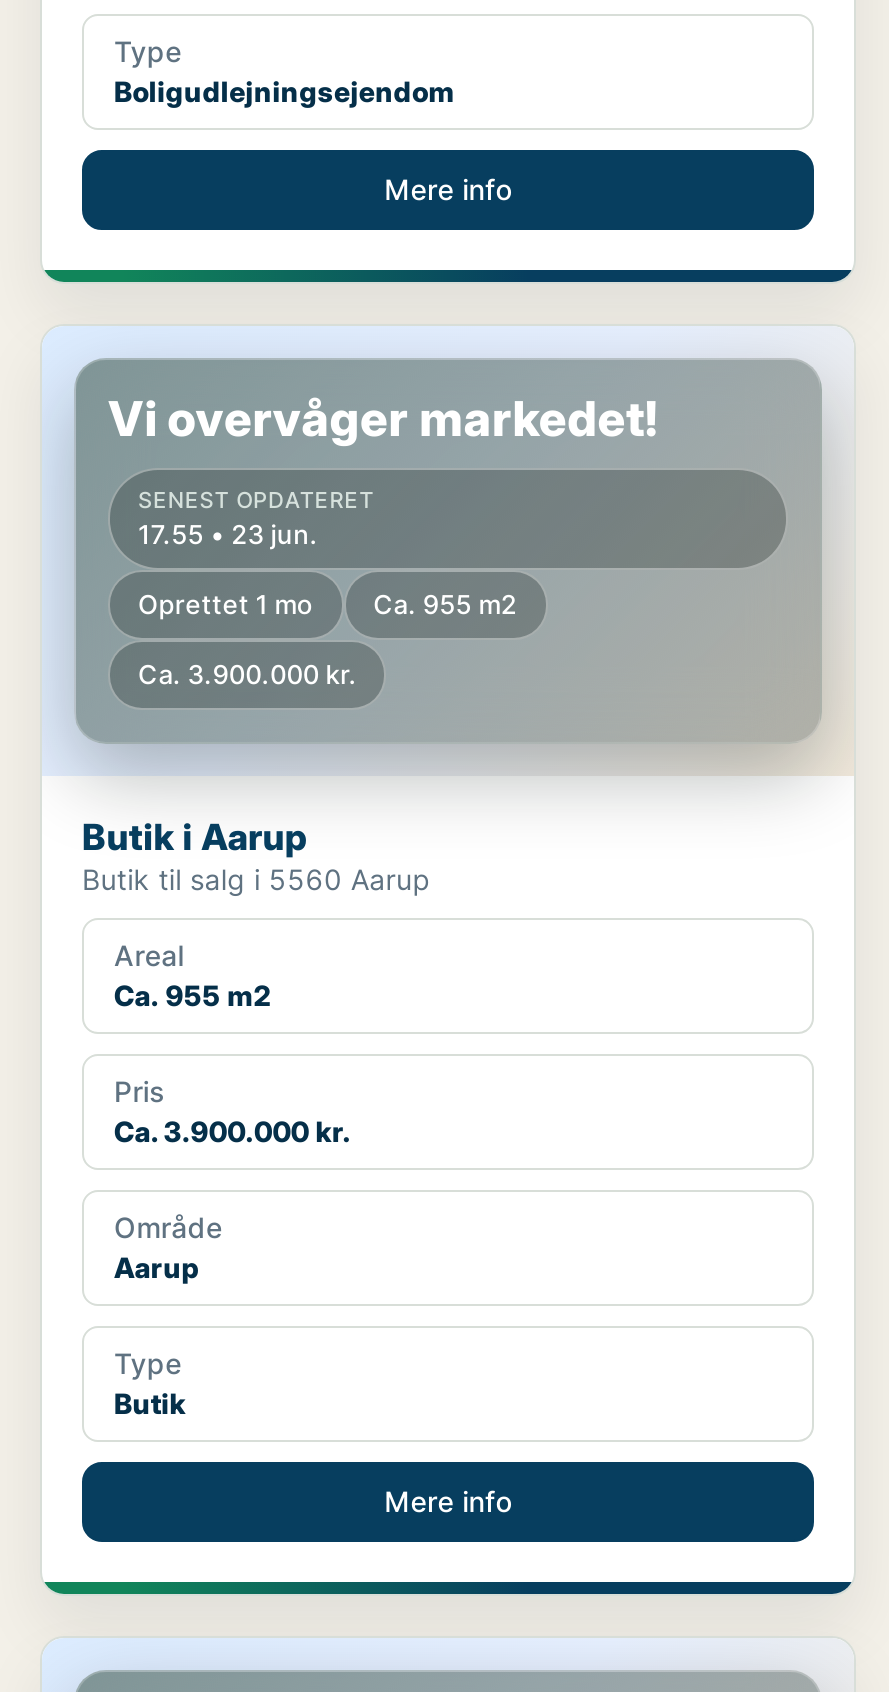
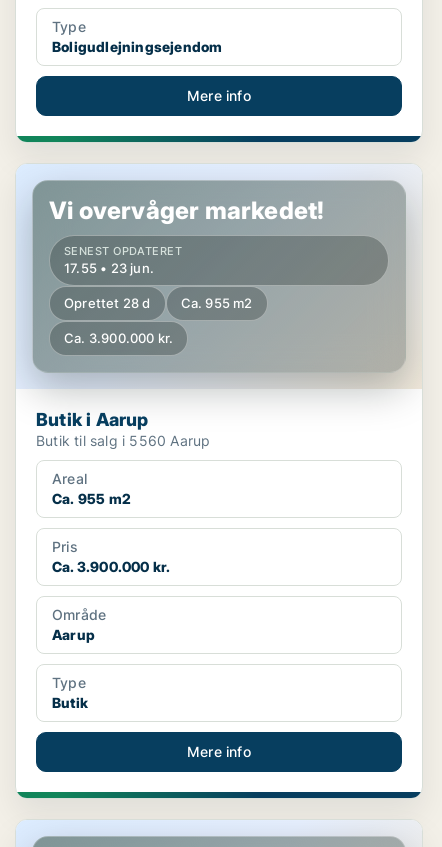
[138,588,517,620] Oprettet 1 mo Ca. 955 m2 -> [64,295,253,311] Oprettet 28 d Ca. 955 m2

